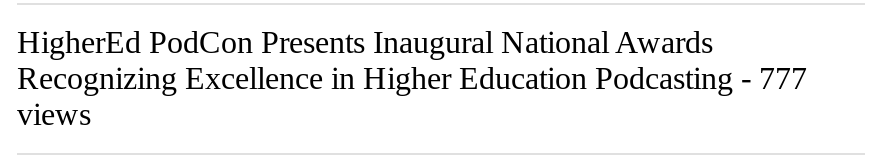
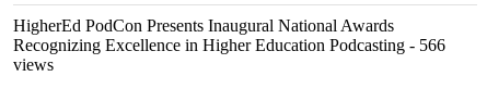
[17,61,807,95] Recognizing Excellence in Higher Education Podcasting - 777 -> [13,36,445,54] Recognizing Excellence in Higher Education Podcasting - 566

